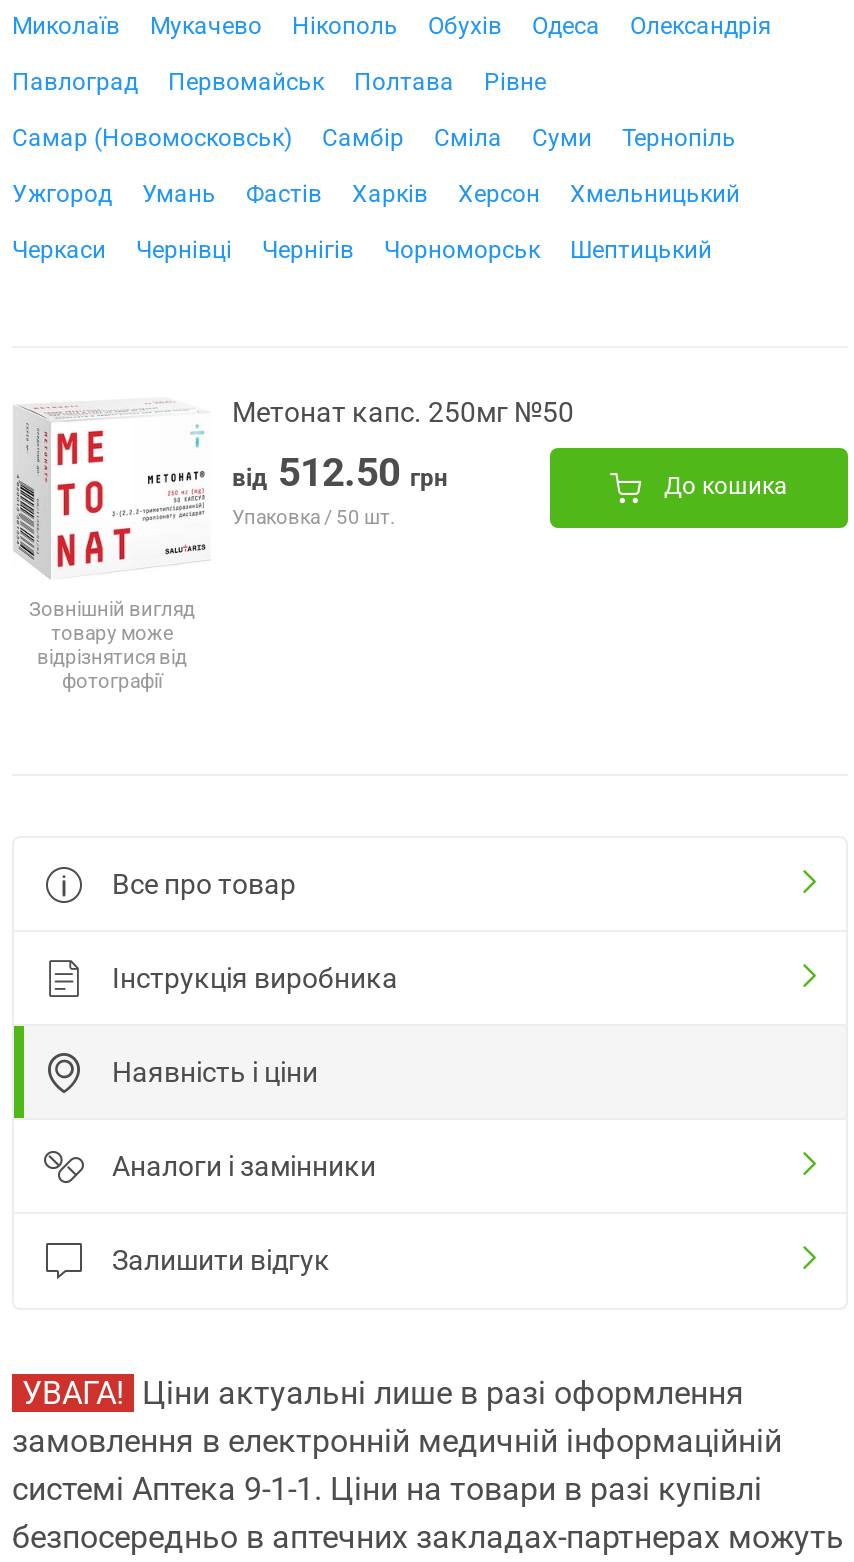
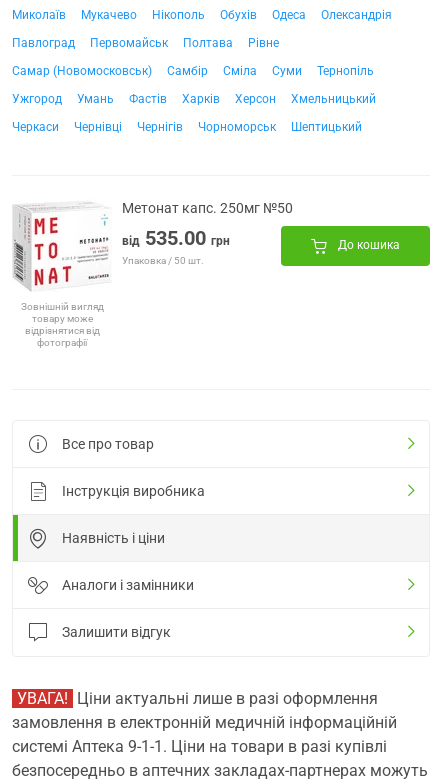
[232,447,448,495] від 512.50 грн -> [122,225,230,249] від 535.00 грн

